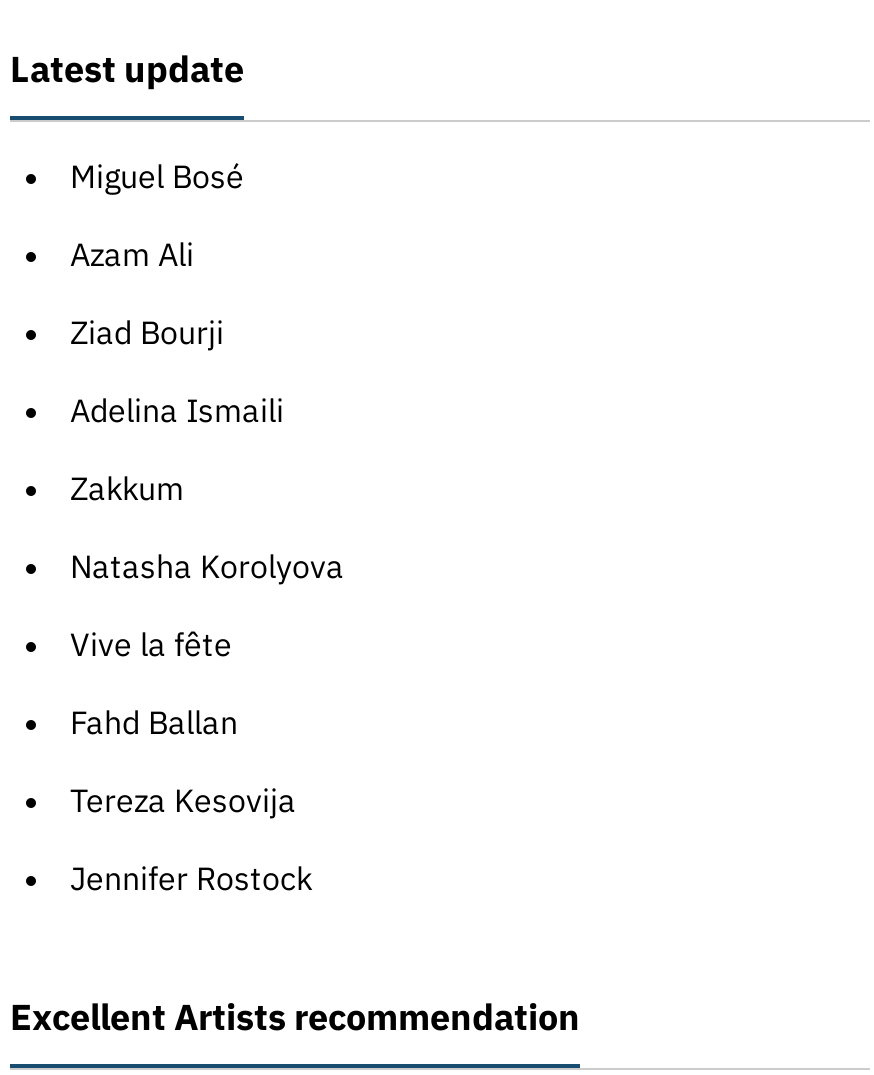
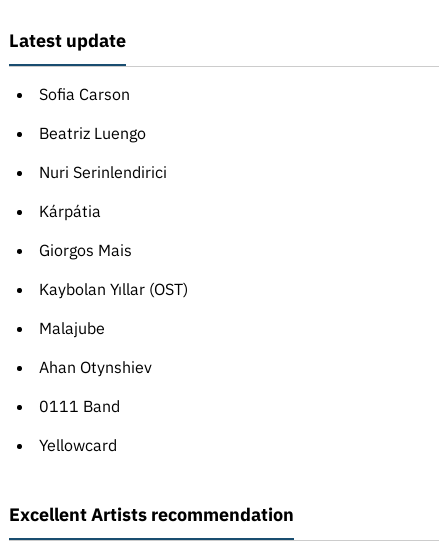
[70,156,244,196] Miguel Bosé -> [39,84,130,104] Sofia Carson
[70,234,194,274] Azam Ali -> [39,123,146,143] Beatriz Luengo
[70,312,224,352] Ziad Bourji -> [39,162,167,182] Nuri Serinlendirici
[70,390,284,430] Adelina Ismaili -> [39,201,101,221] Kárpátia
[70,468,184,508] Zakkum -> [39,240,132,260] Giorgos Mais
[70,546,344,586] Natasha Korolyova -> [39,279,188,299] Kaybolan Yıllar (OST)
[70,624,232,664] Vive la fête -> [39,318,105,338] Malajube
[70,702,238,742] Fahd Ballan -> [39,357,152,377] Ahan Otynshiev
[70,780,296,820] Tereza Kesovija -> [39,396,120,416] 0111 Band
[70,858,312,898] Jennifer Rostock -> [39,435,117,455] Yellowcard

